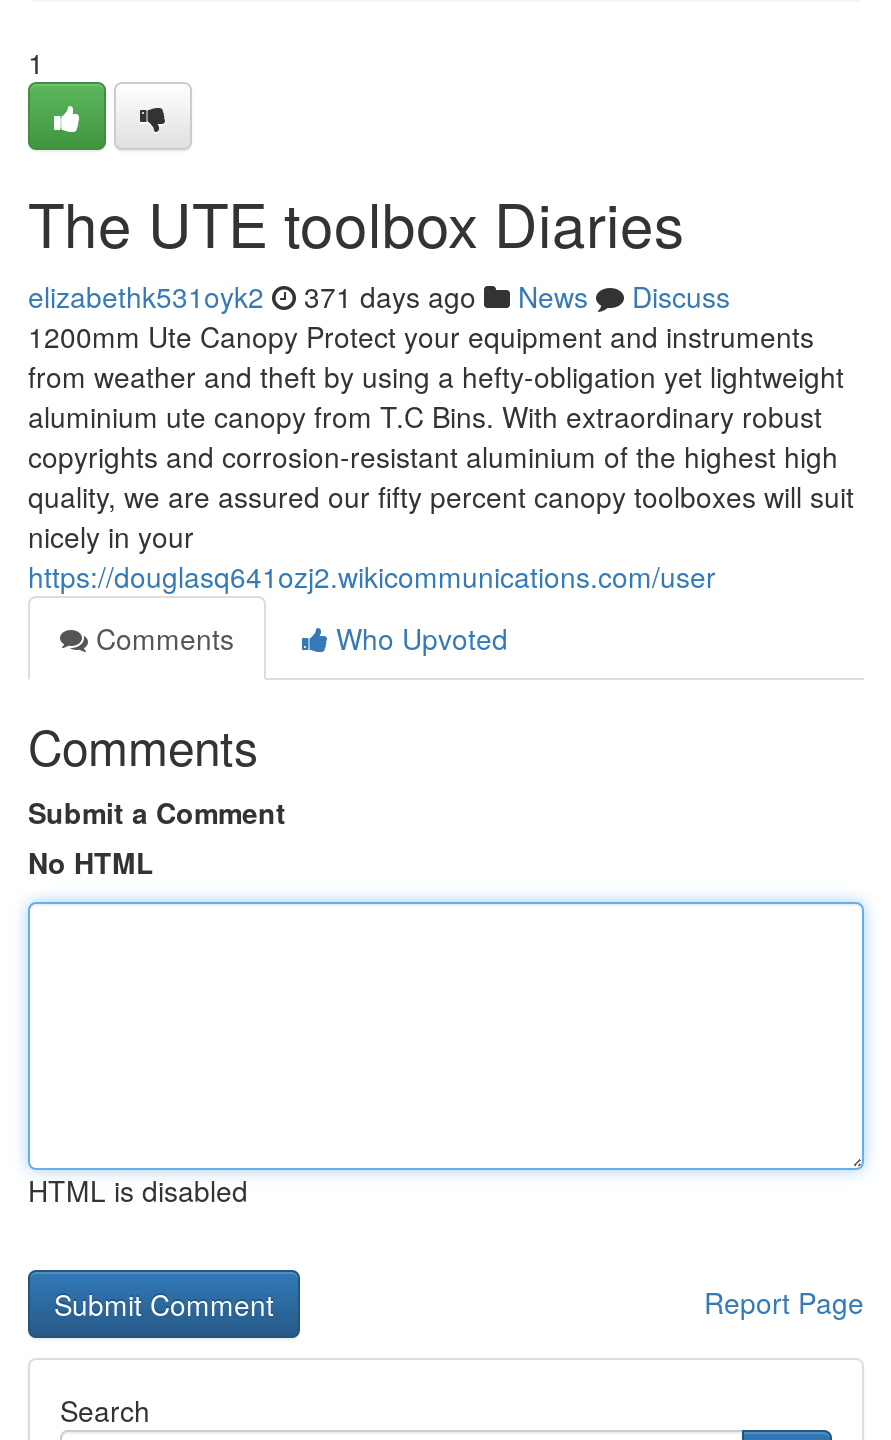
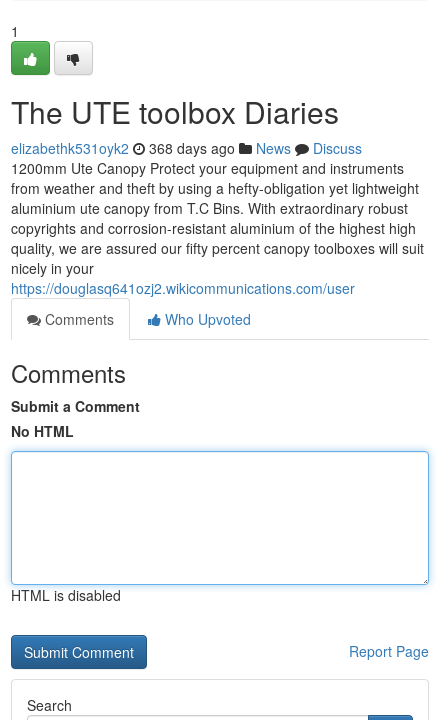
[28,276,730,316] elizabethk531oyk2 371 days ago News Discuss -> [11,138,362,158] elizabethk531oyk2 368 days ago News Discuss

